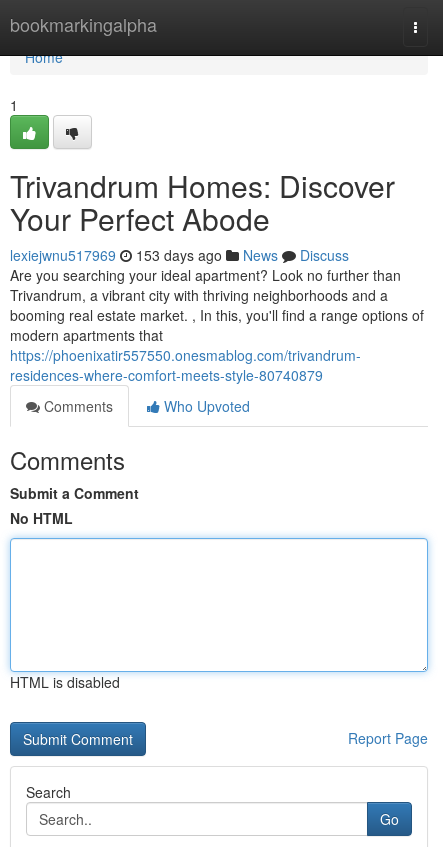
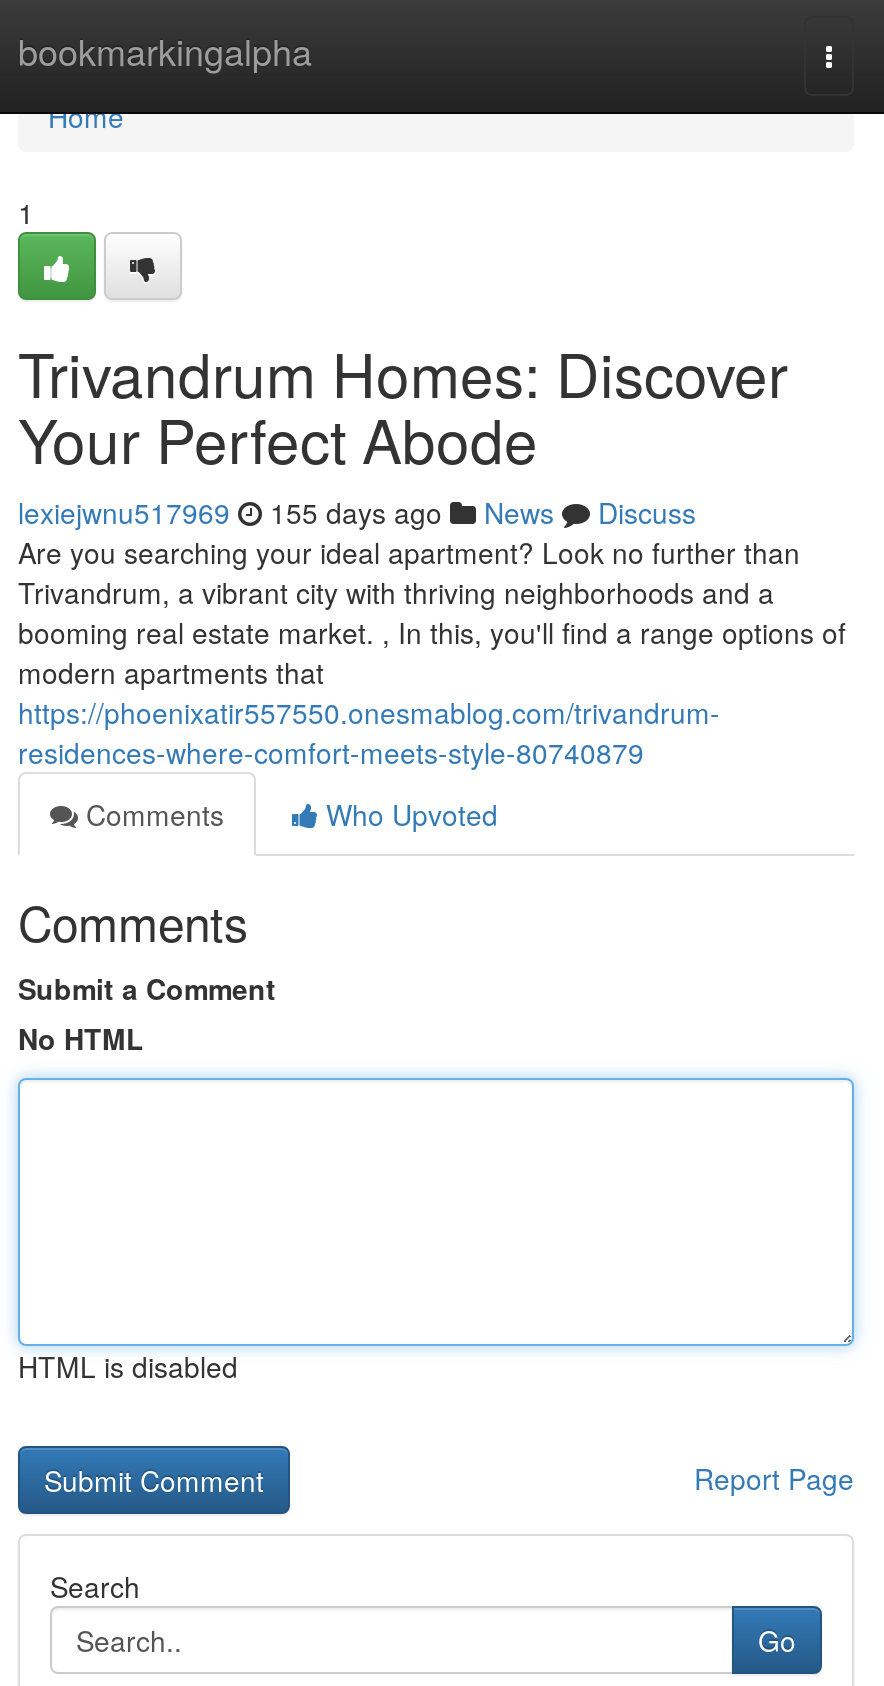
[10,245,349,265] lexiejwnu517969 153 days ago News Discuss -> [18,492,696,532] lexiejwnu517969 155 days ago News Discuss

